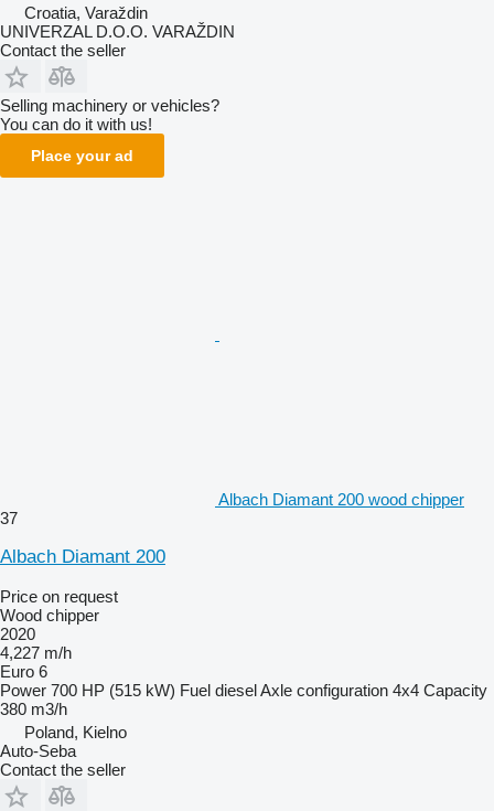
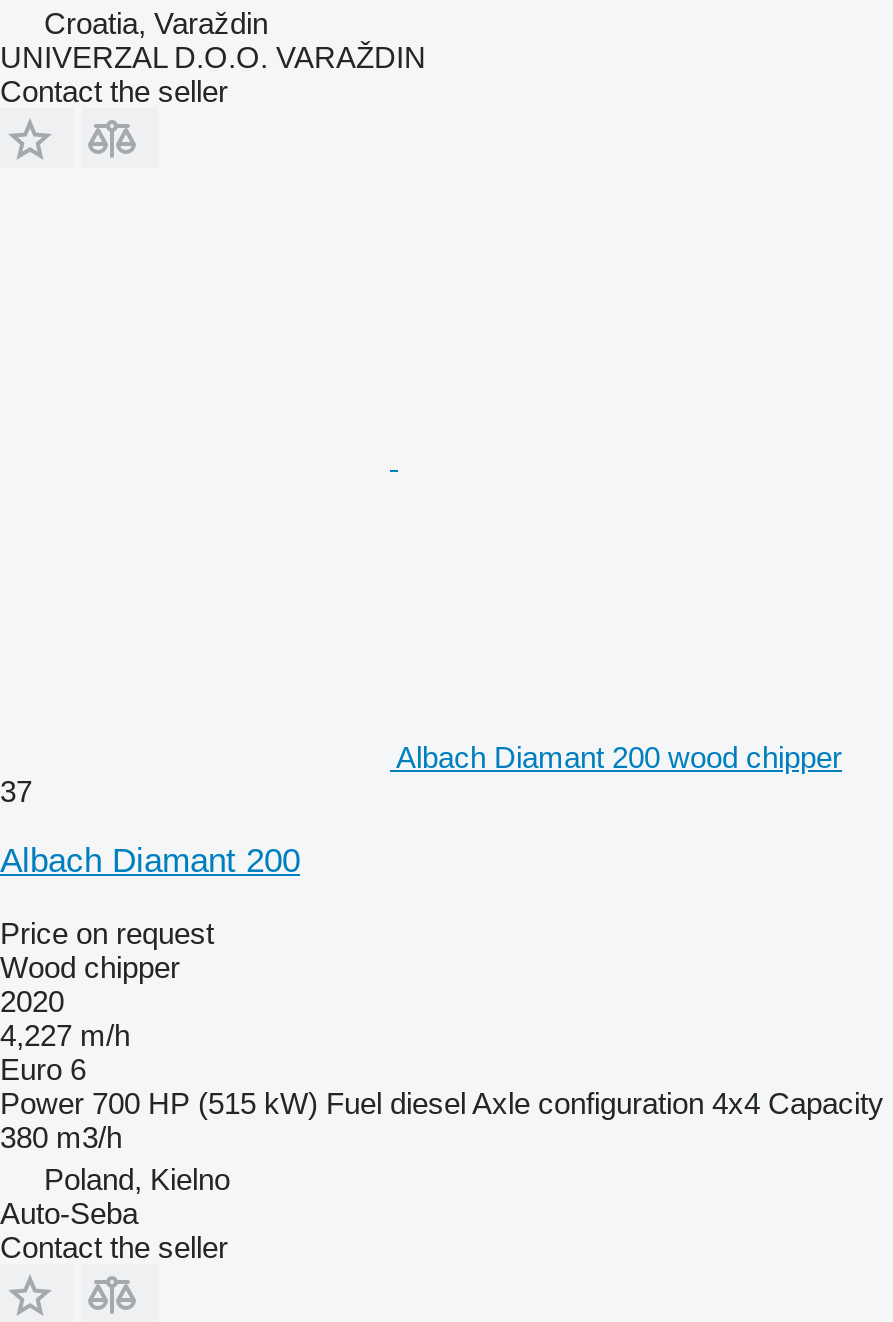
[0,96,219,164] Selling machinery or vehicles? | You can do it with us! | Place your ad -> none

